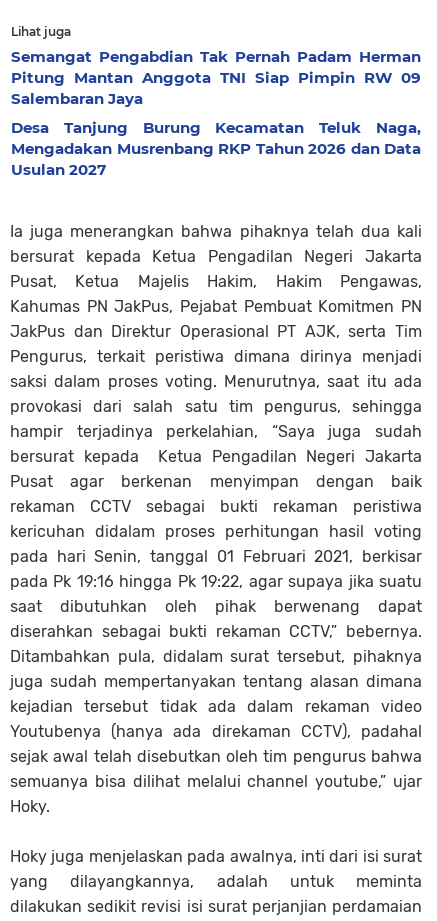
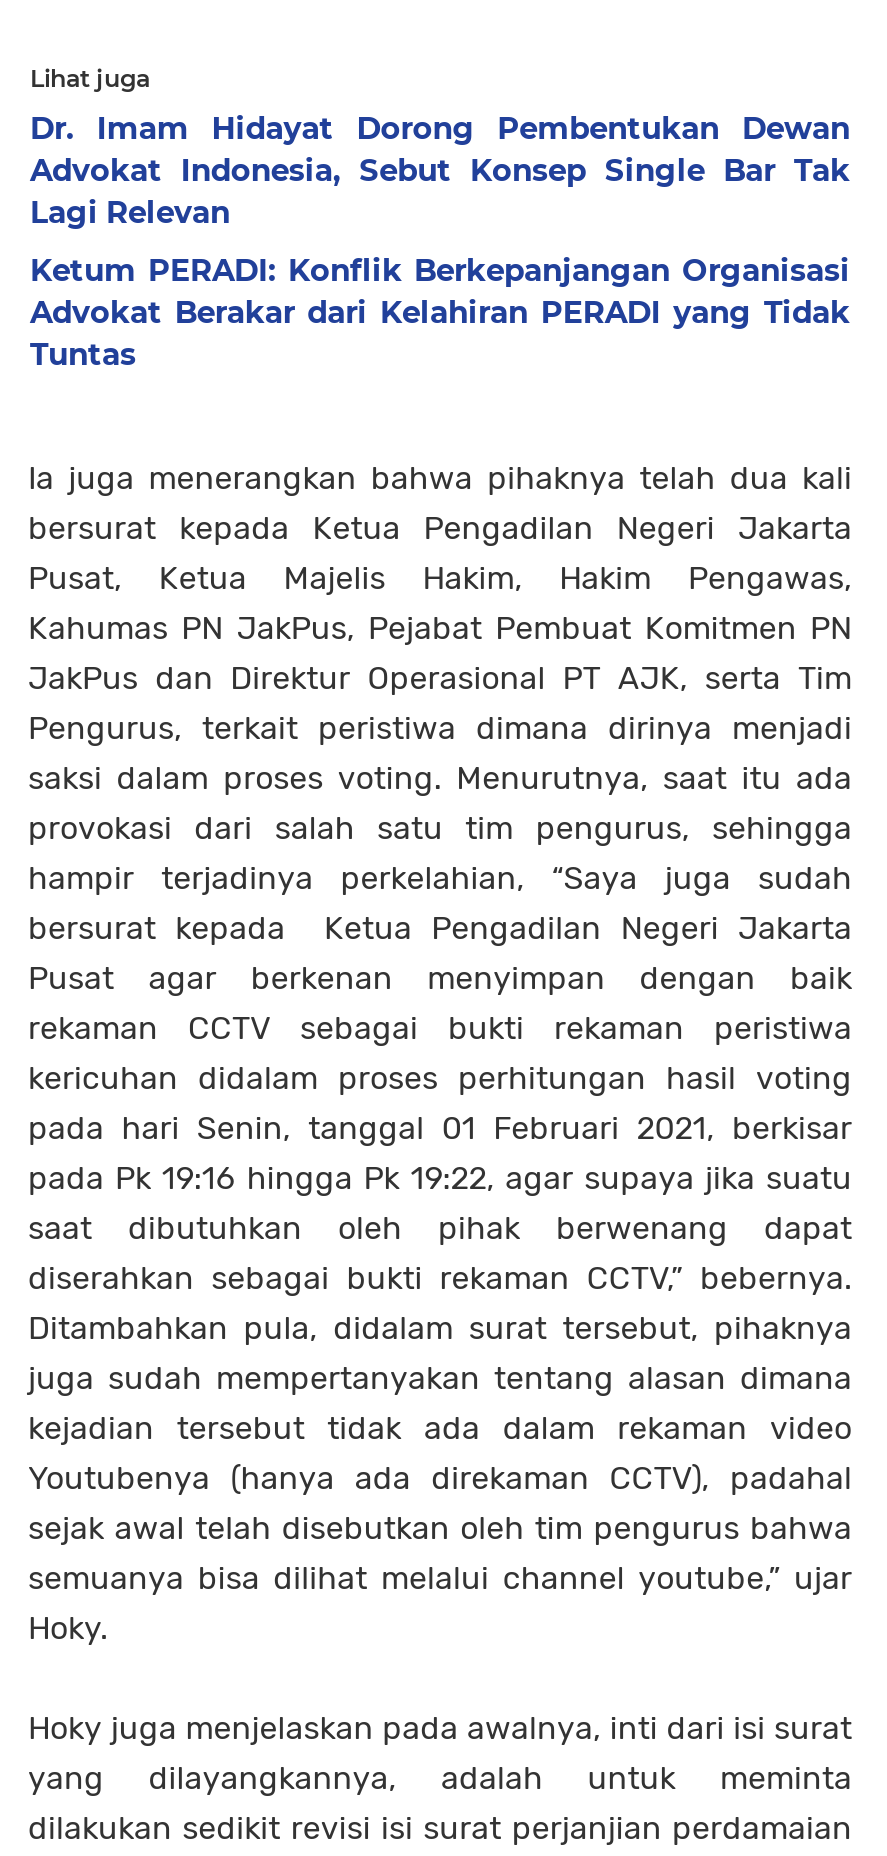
[11,47,421,108] Semangat Pengabdian Tak Pernah Padam Herman | Pitung Mantan Anggota TNI Siap Pimpin RW 09 | Salembaran Jaya -> [30,109,850,231] Dr. Imam Hidayat Dorong Pembentukan Dewan | Advokat Indonesia, Sebut Konsep Single Bar Tak | Lagi Relevan
[11,118,421,179] Desa Tanjung Burung Kecamatan Teluk Naga, | Mengadakan Musrenbang RKP Tahun 2026 dan Data | Usulan 2027 -> [30,251,850,373] Ketum PERADI: Konflik Berkepanjangan Organisasi | Advokat Berakar dari Kelahiran PERADI yang Tidak | Tuntas

